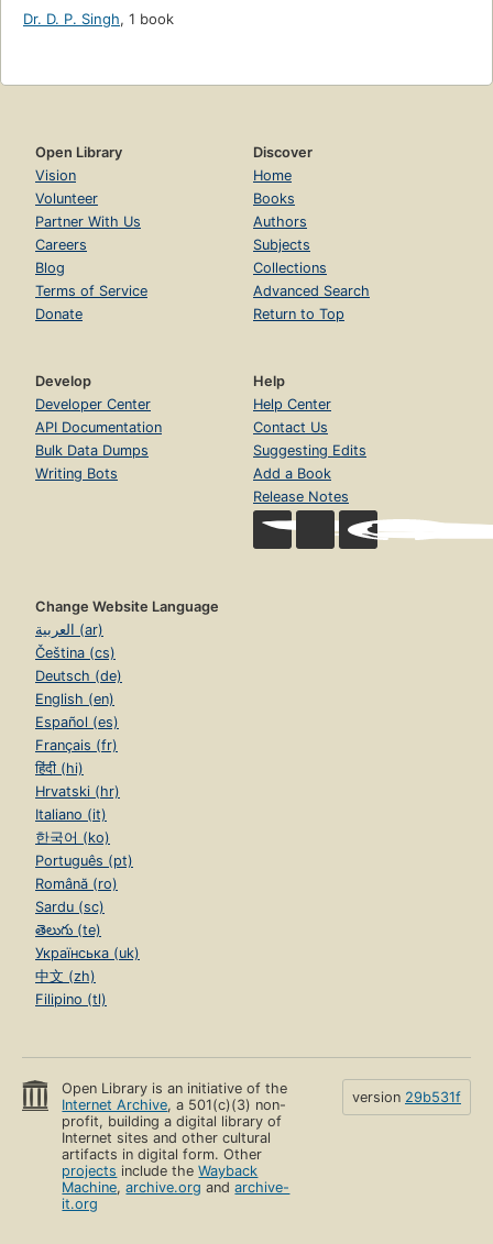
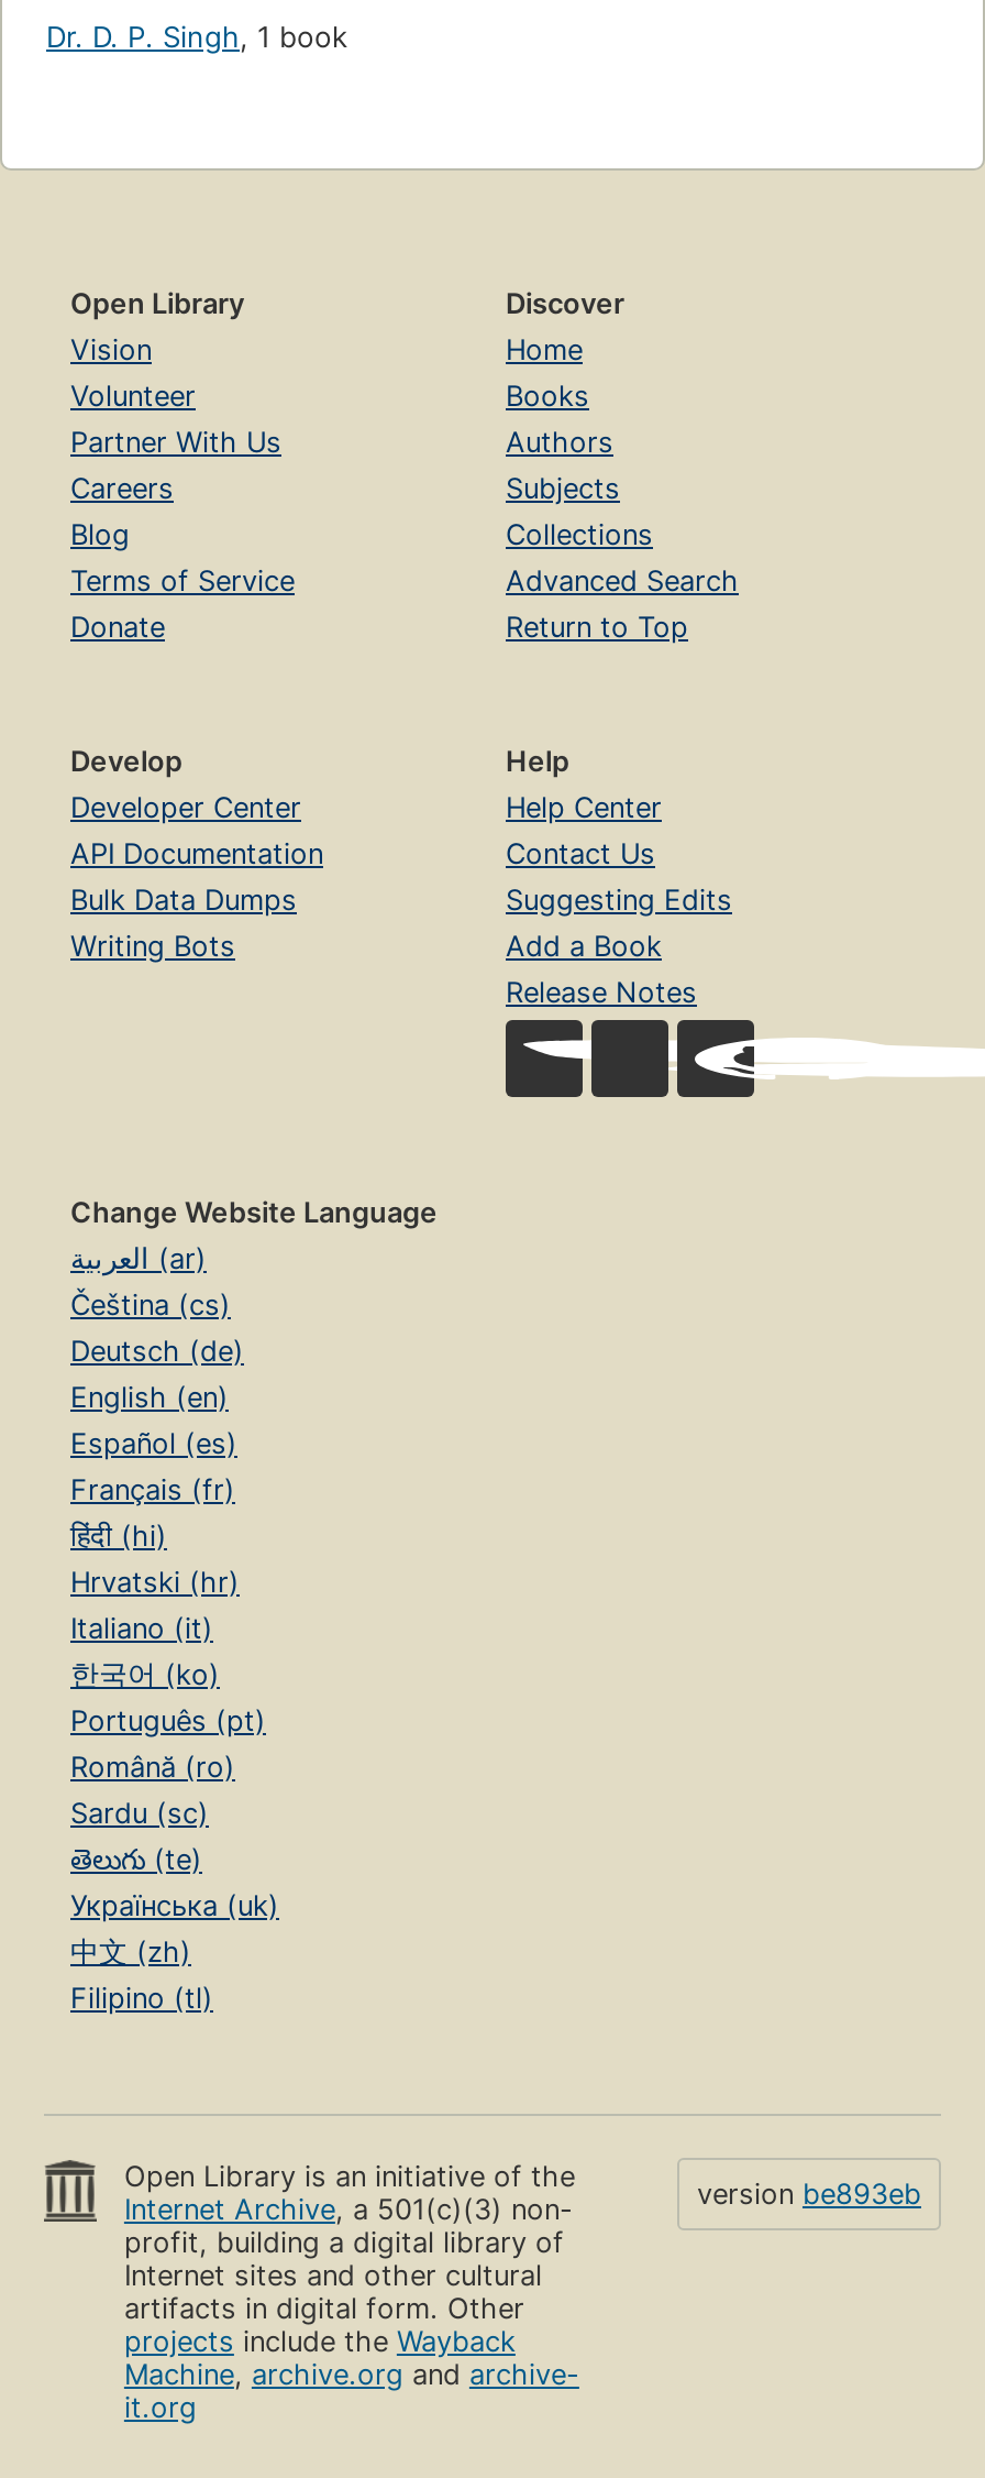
[352,1089,461,1105] version 29b531f -> [697,2178,921,2211] version be893eb

